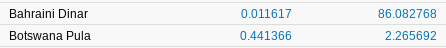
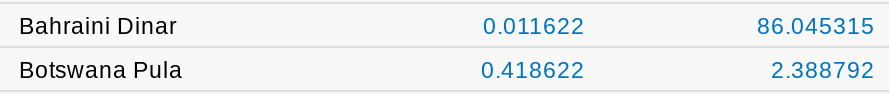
[241,7,292,20] 0.011617 -> [483,12,585,38] 0.011622
[378,7,437,20] 86.082768 -> [757,12,875,38] 86.045315
[240,29,292,42] 0.441366 -> [481,56,585,82] 0.418622
[385,29,437,42] 2.265692 -> [771,56,875,82] 2.388792

